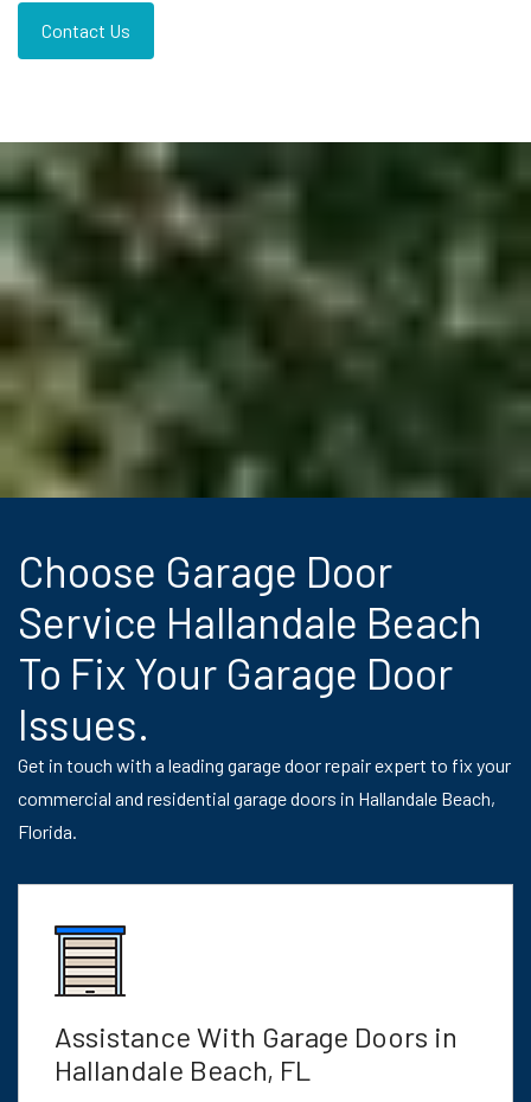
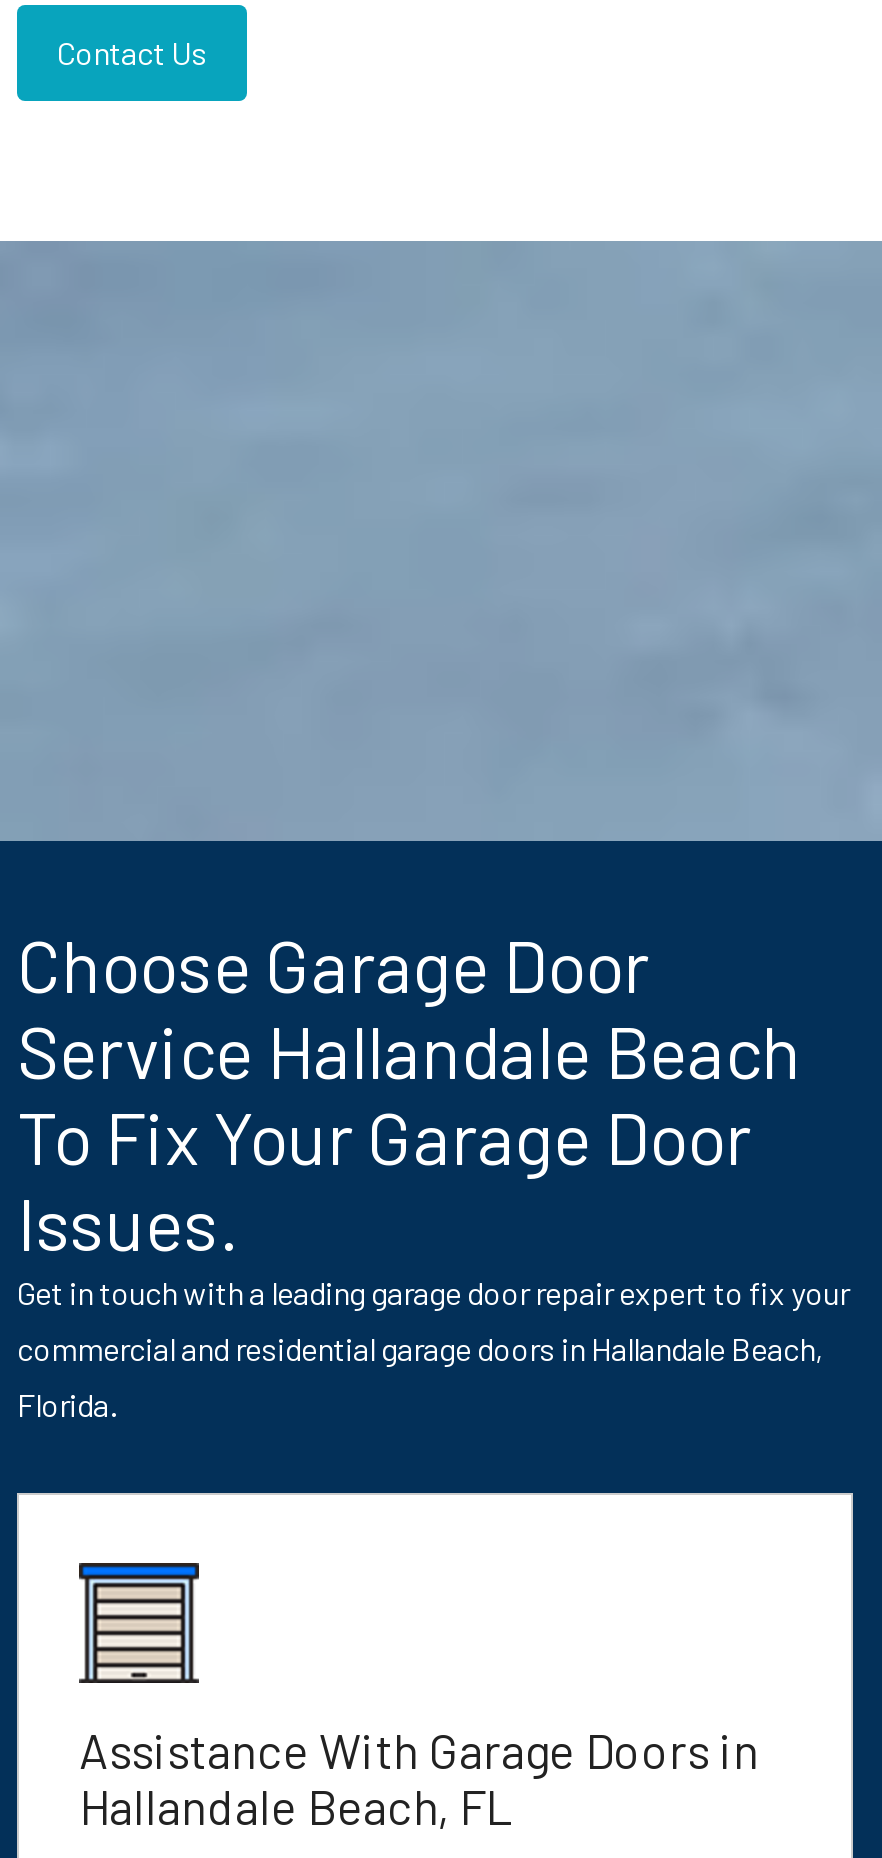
[4,141,527,499] [image] -> none

